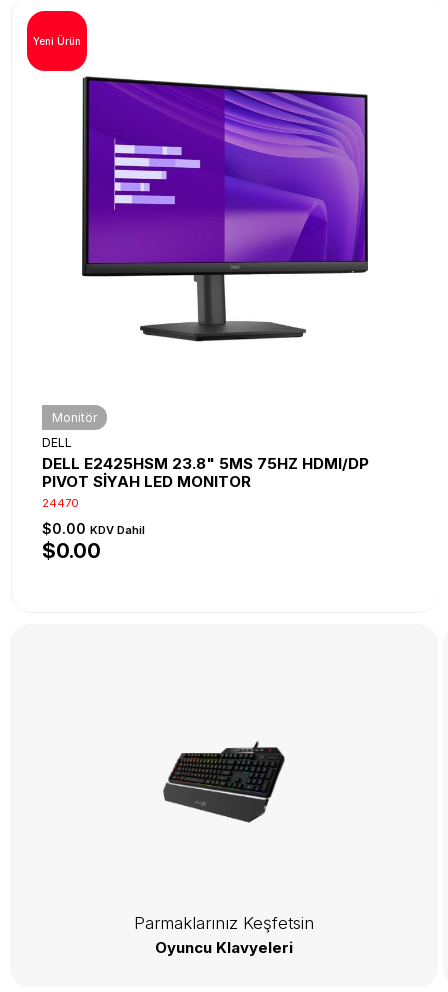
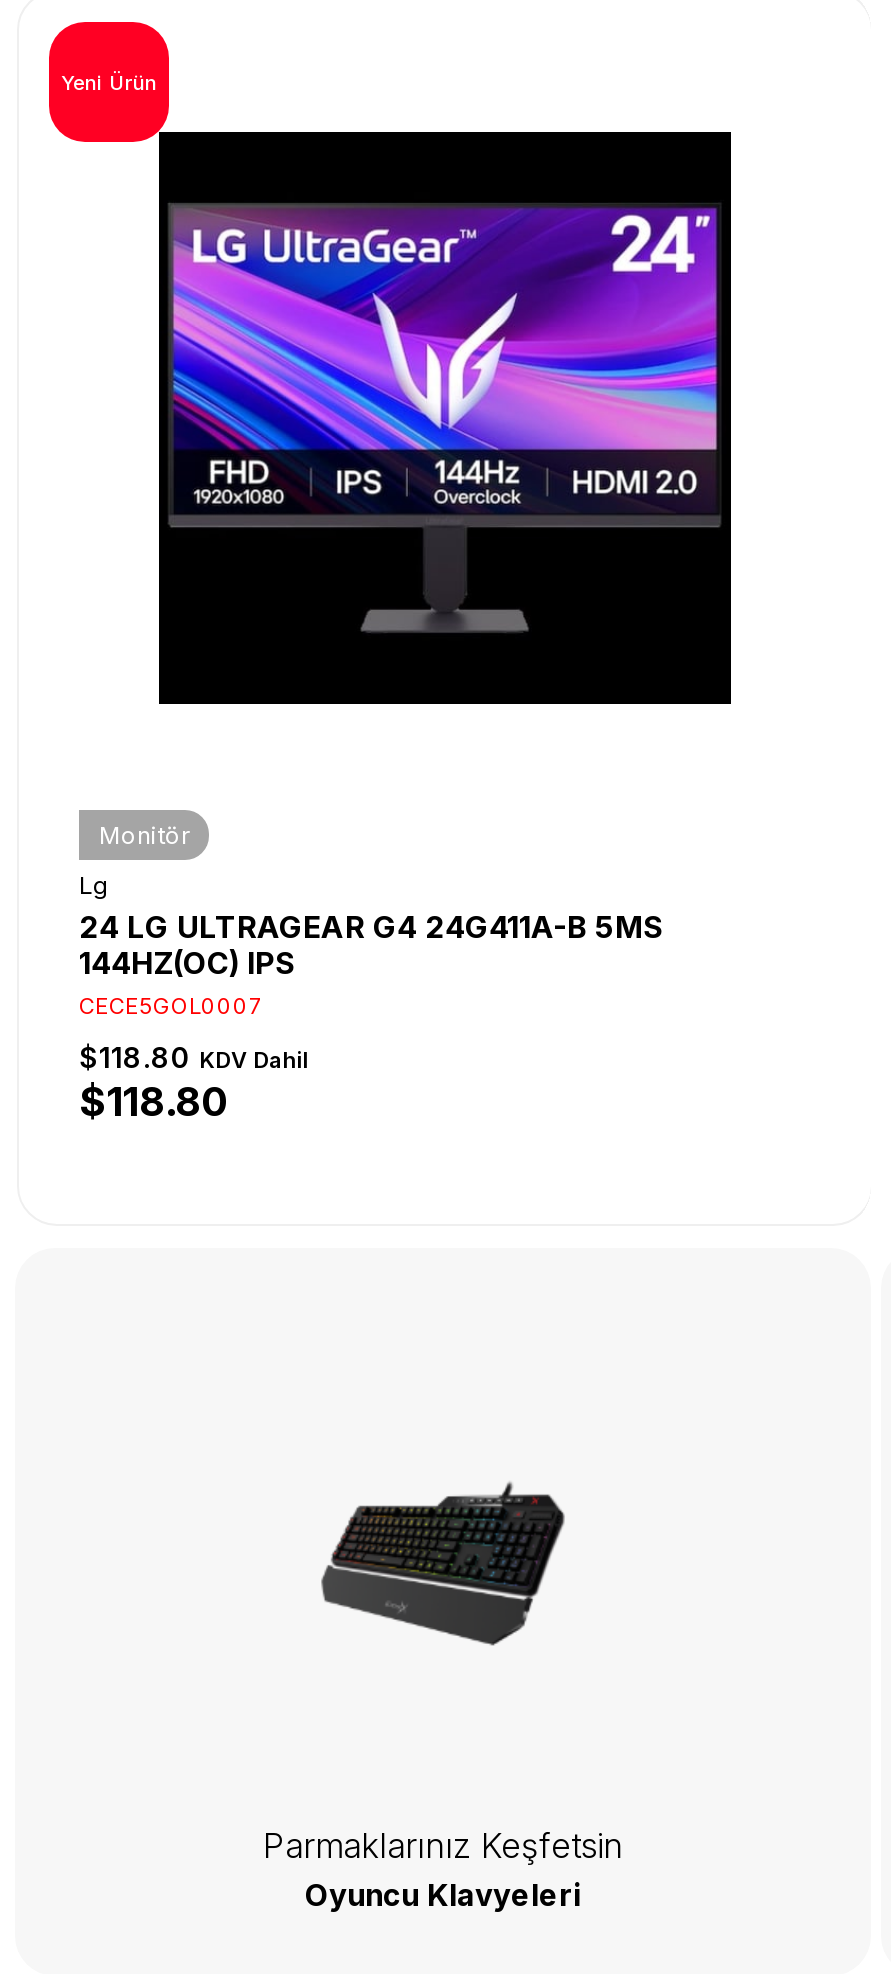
[81,66,369,352] [image] -> [157,130,733,706] [image]
[42,435,369,510] DELL | DELL E2425HSM 23.8" 5MS 75HZ HDMI/DP | PIVOT SİYAH LED MONITOR | 24470 -> [79,870,663,1020] Lg | 24 LG ULTRAGEAR G4 24G411A-B 5MS | 144HZ(OC) IPS | CECE5GOL0007
[42,520,145,563] $0.00 KDV Dahil | $0.00 -> [79,1040,309,1126] $118.80 KDV Dahil | $118.80

